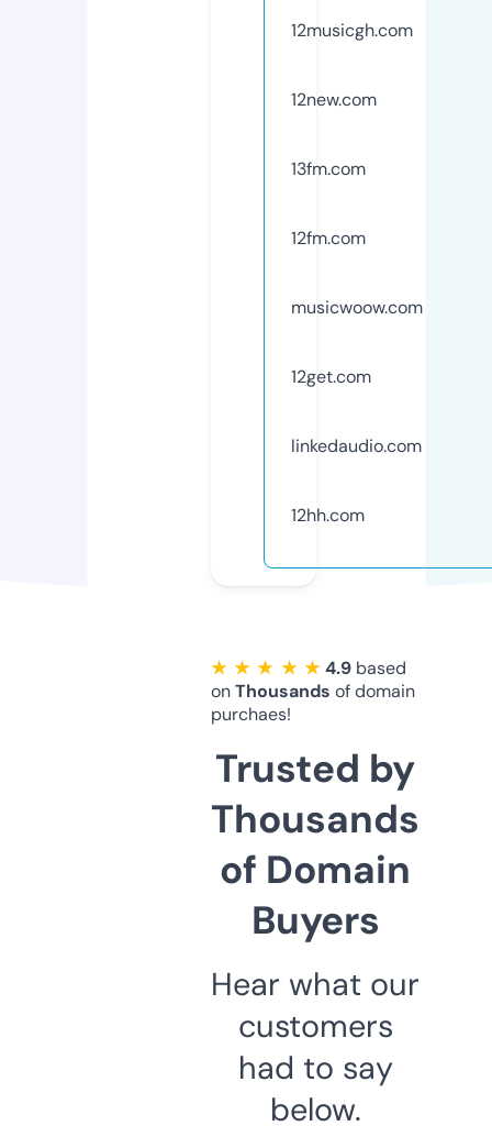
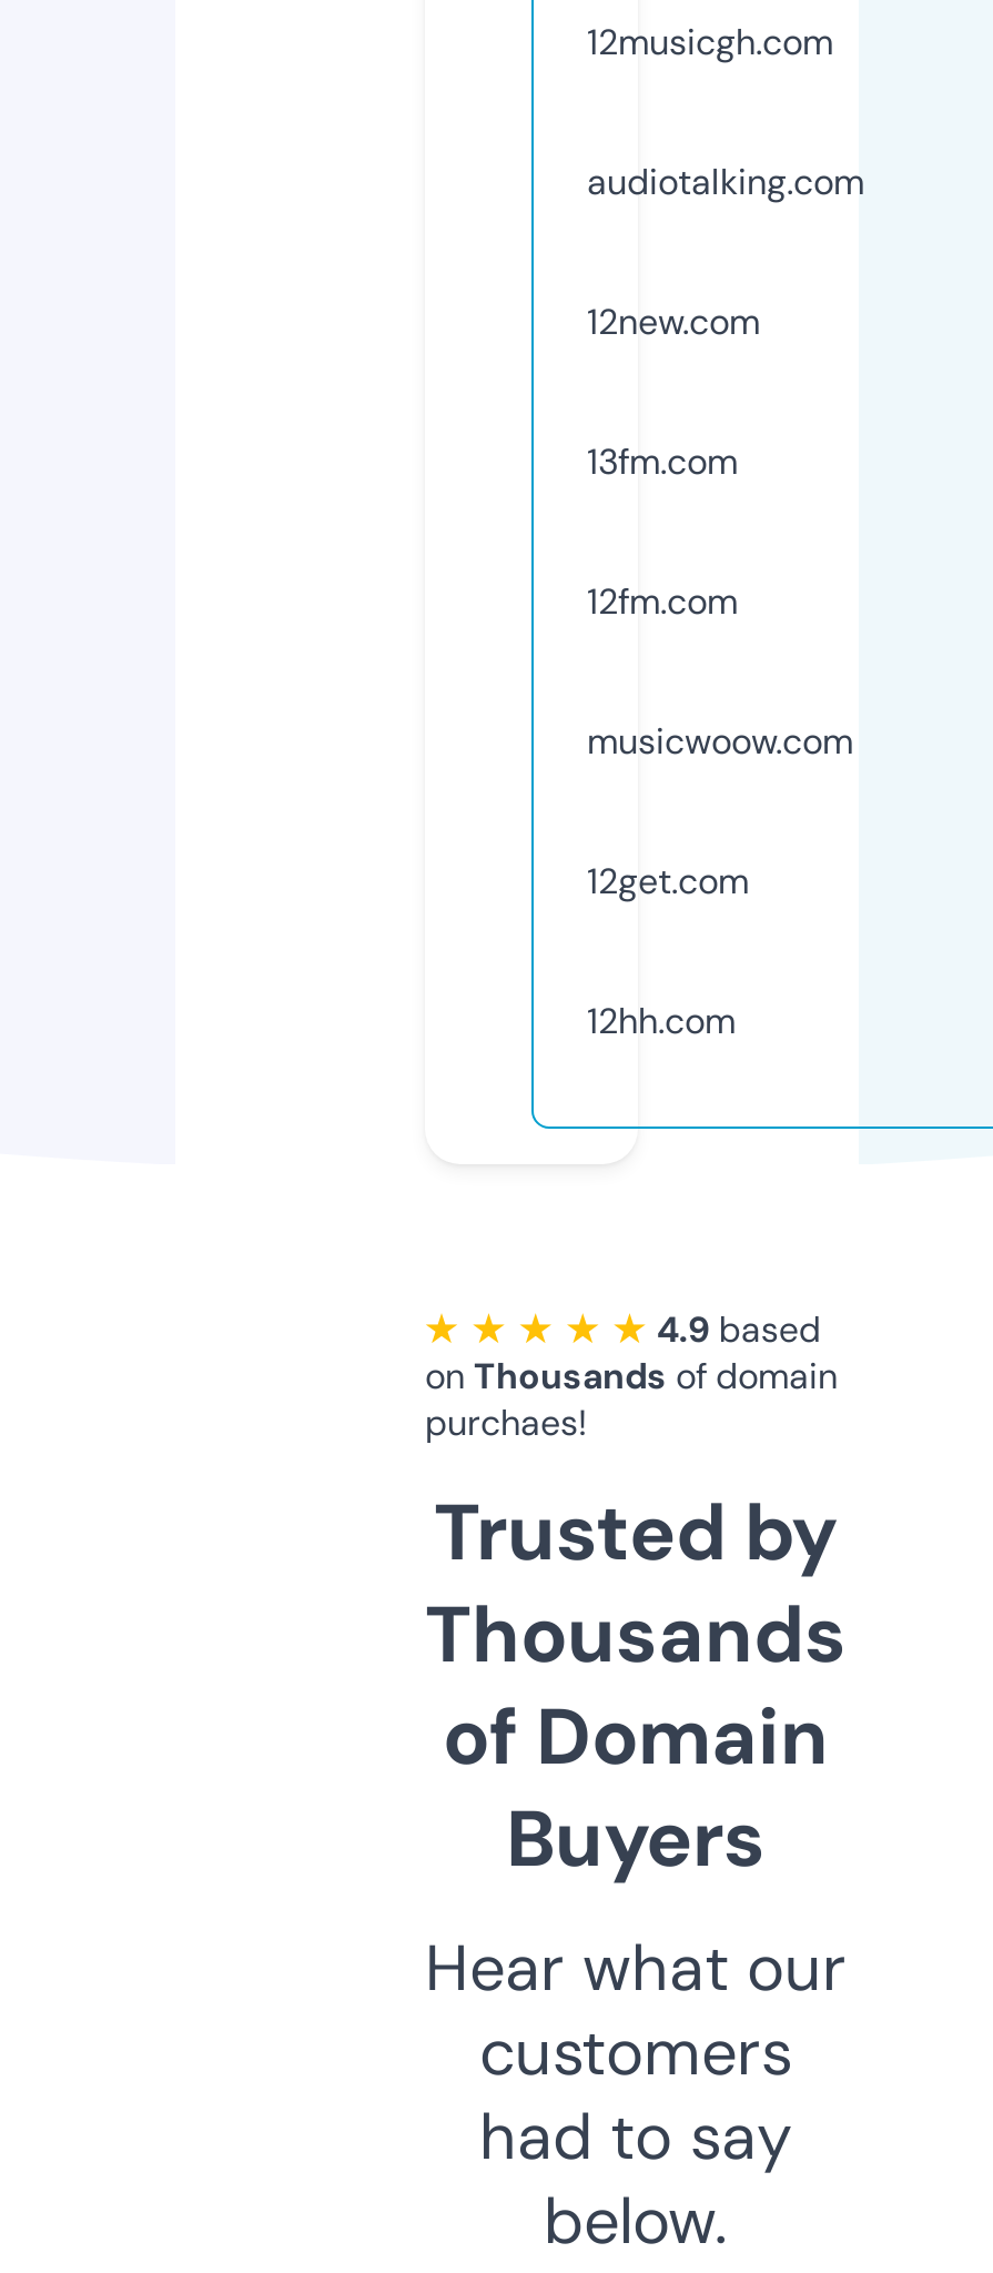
none -> [587,158,864,205] audiotalking.com
moved [291,88,423,388] -> [587,298,853,904]: 12new.com | 13fm.com | 12fm.com | musicwoow.com | 12get.com
[291,434,422,457] linkedaudio.com -> none

